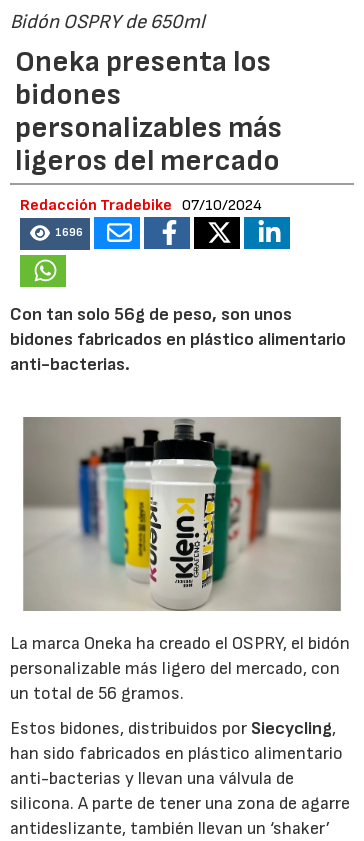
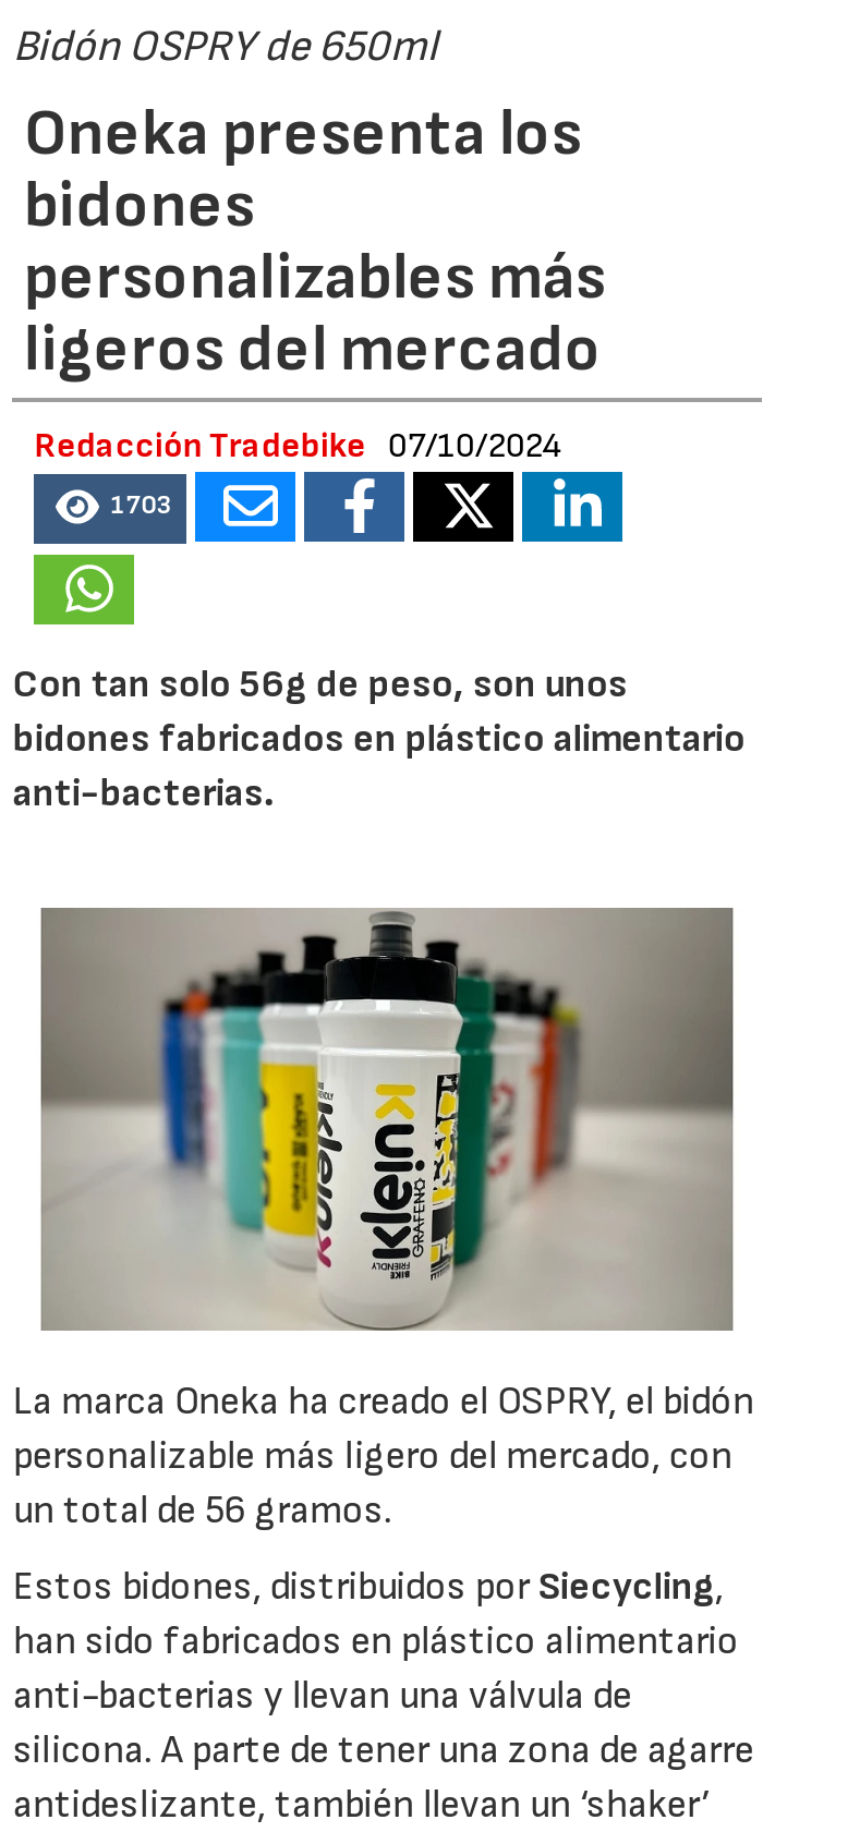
[55,225,83,240] 1696 -> [111,489,172,522] 1703

